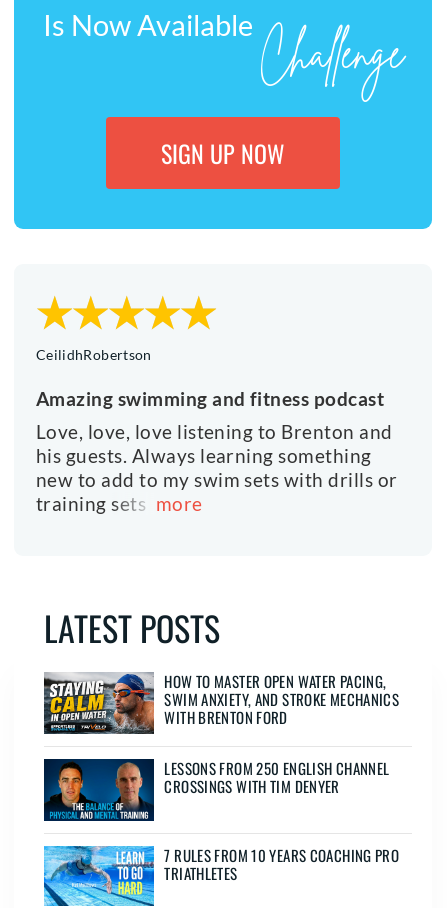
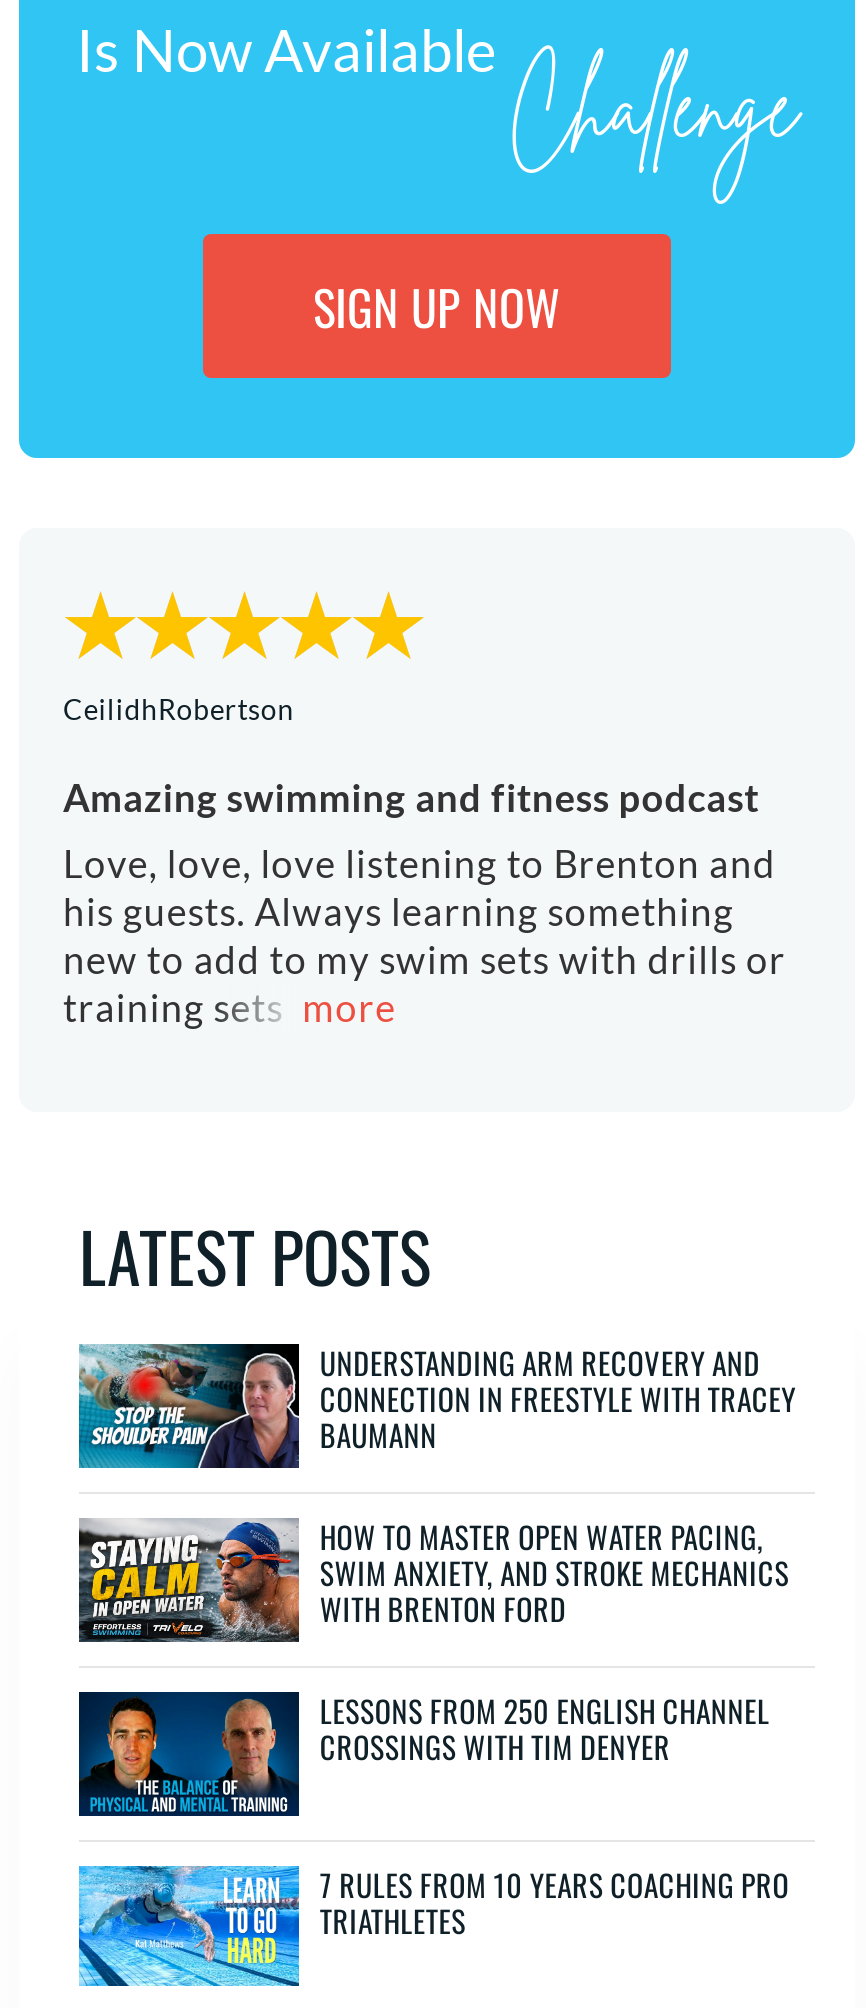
none -> [77,1340,796,1470] [image] | UNDERSTANDING ARM RECOVERY AND | CONNECTION IN FREESTYLE WITH TRACEY | BAUMANN

